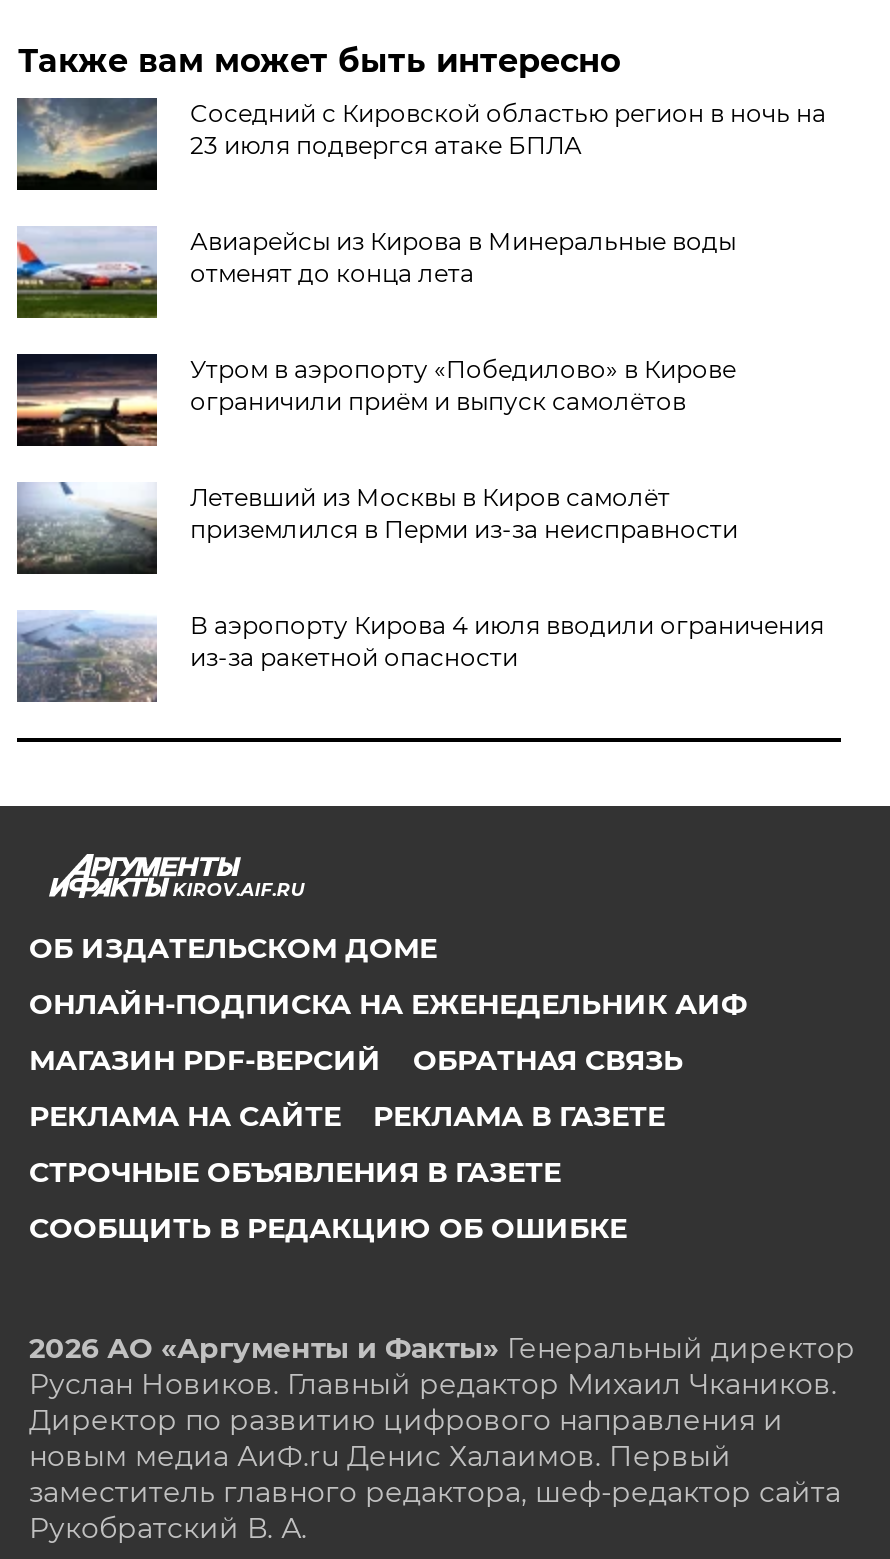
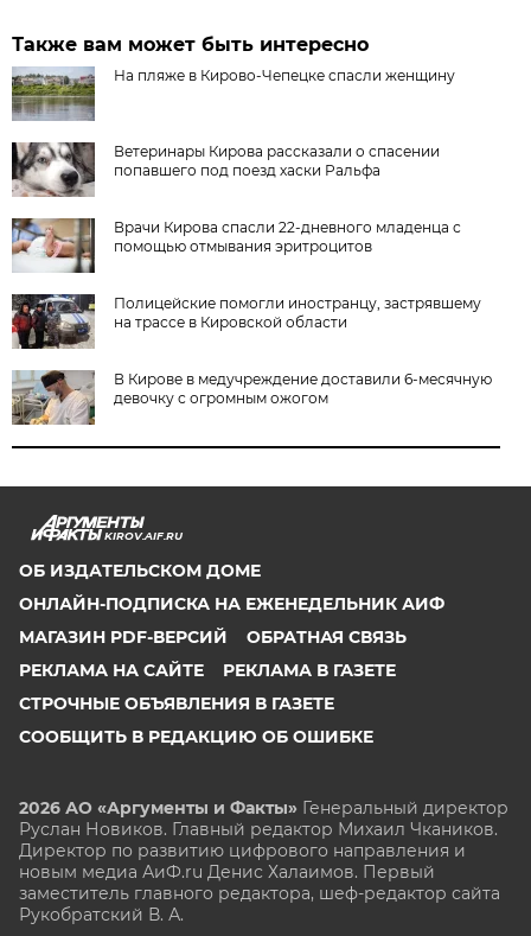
[15,96,826,192] [image] | Соседний с Кировской областью регион в ночь на | 23 июля подвергся атаке БПЛА -> [11,66,456,121] [image] | На пляже в Кирово-Чепецке спасли женщину
[15,226,736,320] [image] | Авиарейсы из Кирова в Минеральные воды | отменят до конца лета -> [11,141,440,198] [image] | Ветеринары Кирова рассказали о спасении | попавшего под поезд хаски Ральфа
[15,352,736,448] [image] | Утром в аэропорту «Победилово» в Кирове | ограничили приём и выпуск самолётов -> [11,217,462,274] [image] | Врачи Кирова спасли 22-дневного младенца с | помощью отмывания эритроцитов
[15,480,738,576] [image] | Летевший из Москвы в Киров самолёт | приземлился в Перми из-за неисправности -> [11,293,482,350] [image] | Полицейские помогли иностранцу, застрявшему | на трассе в Кировской области
[17,610,824,704] [image] | В аэропорту Кирова 4 июля вводили ограничения | из-за ракетной опасности -> [12,369,492,426] [image] | В Кирове в медучреждение доставили 6-месячную | девочку с огромным ожогом

